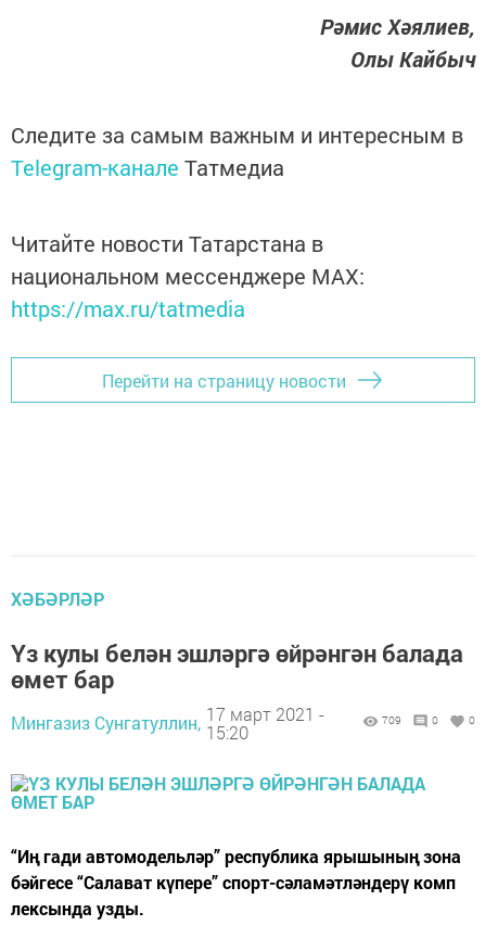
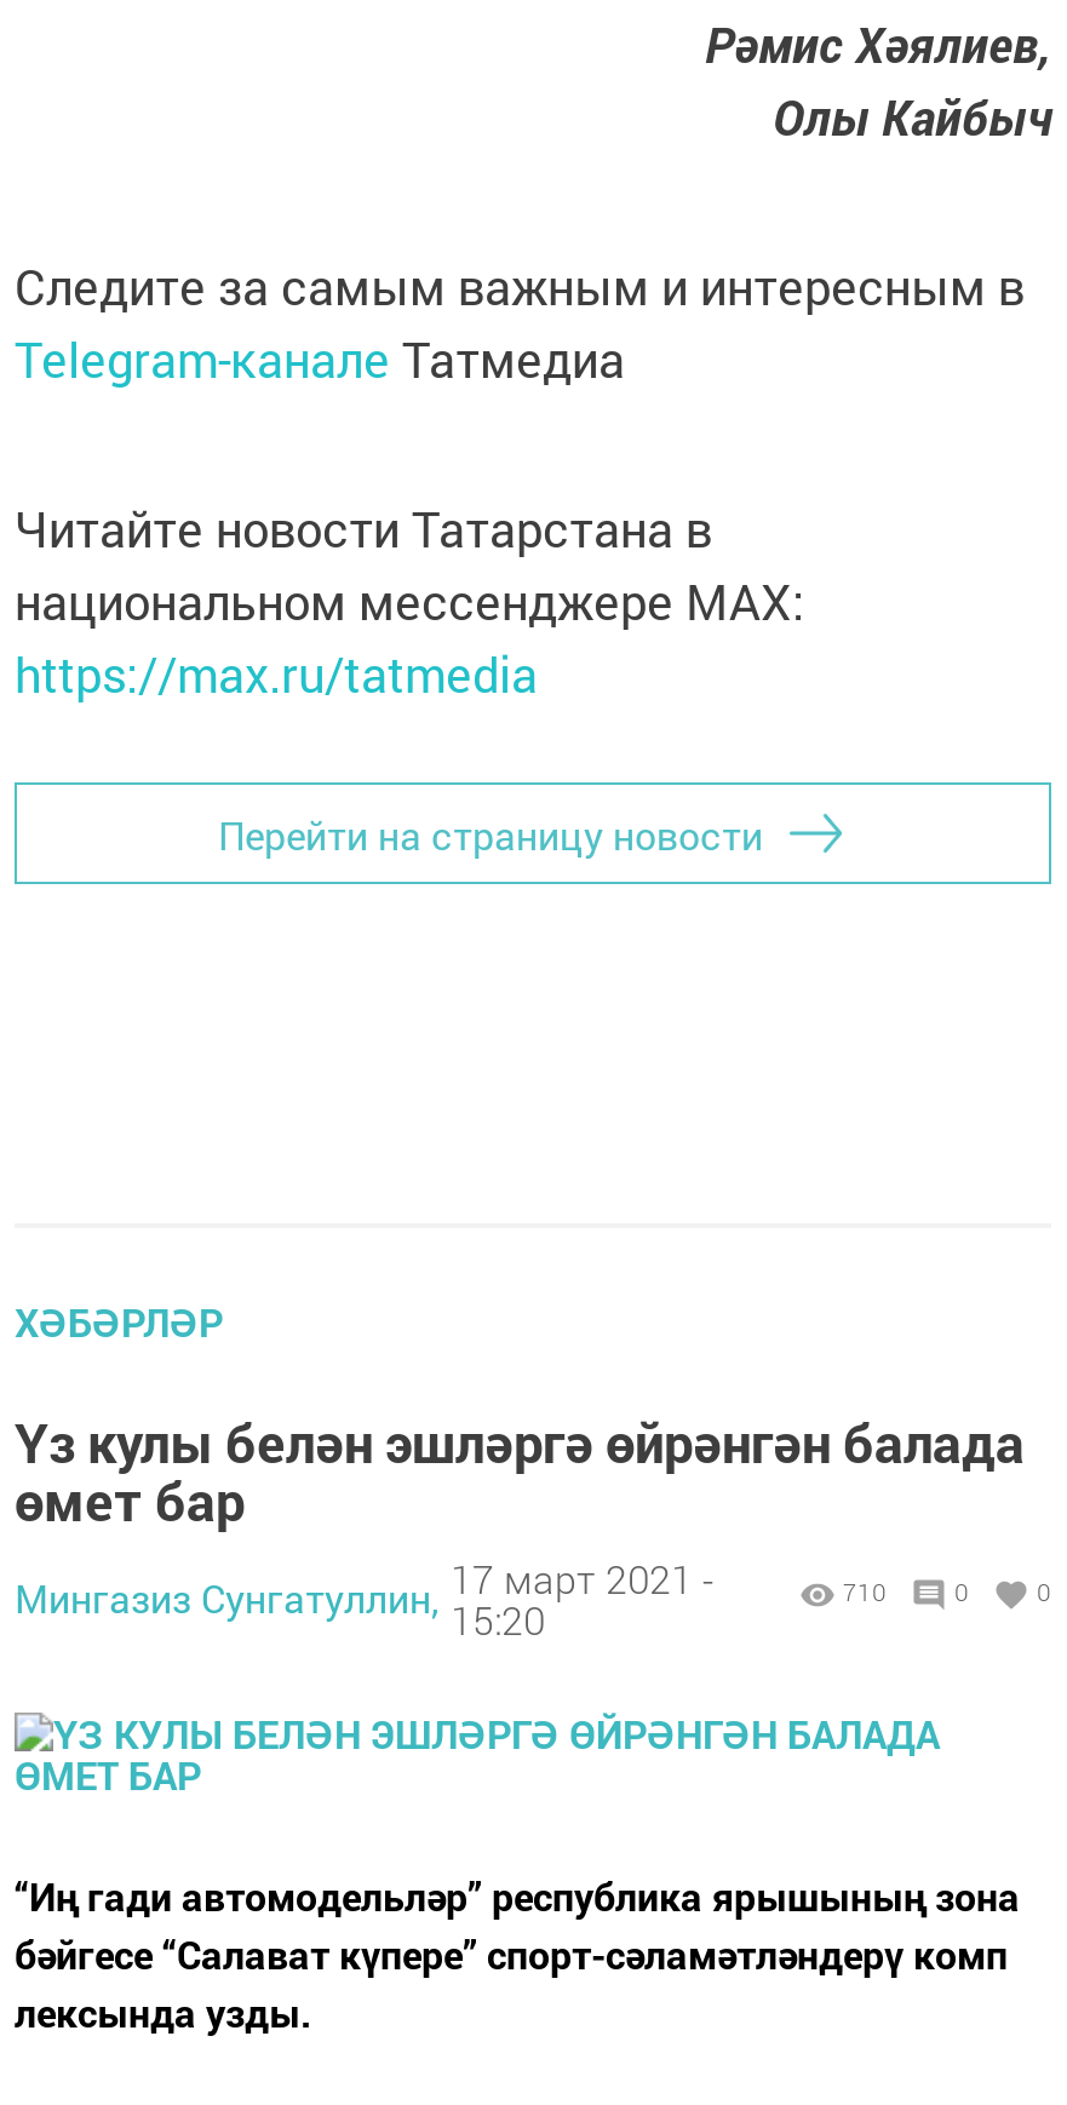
[382,713,401,727] 709 -> [843,1577,887,1609] 710

